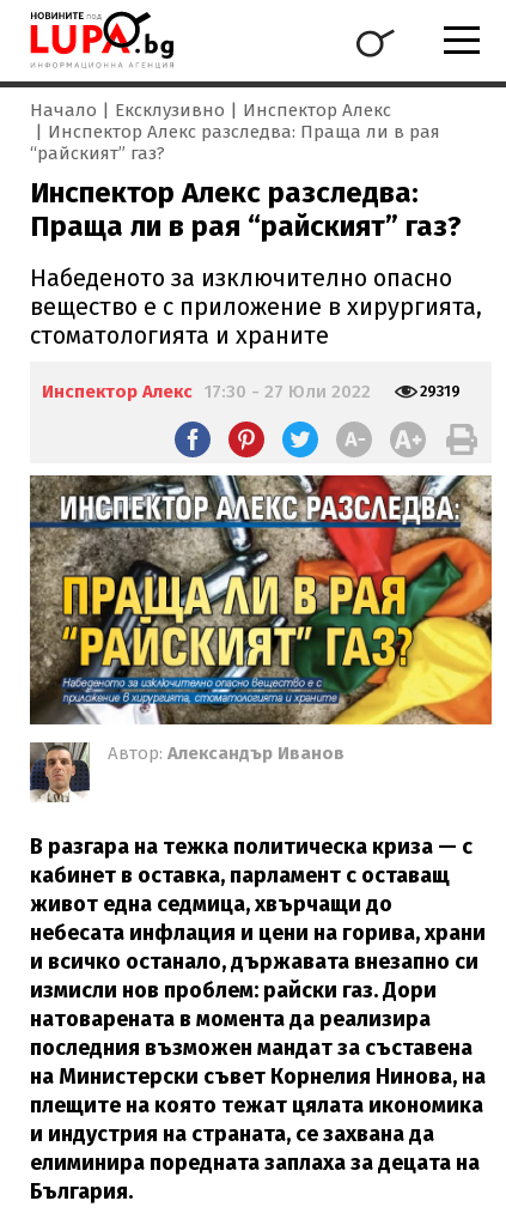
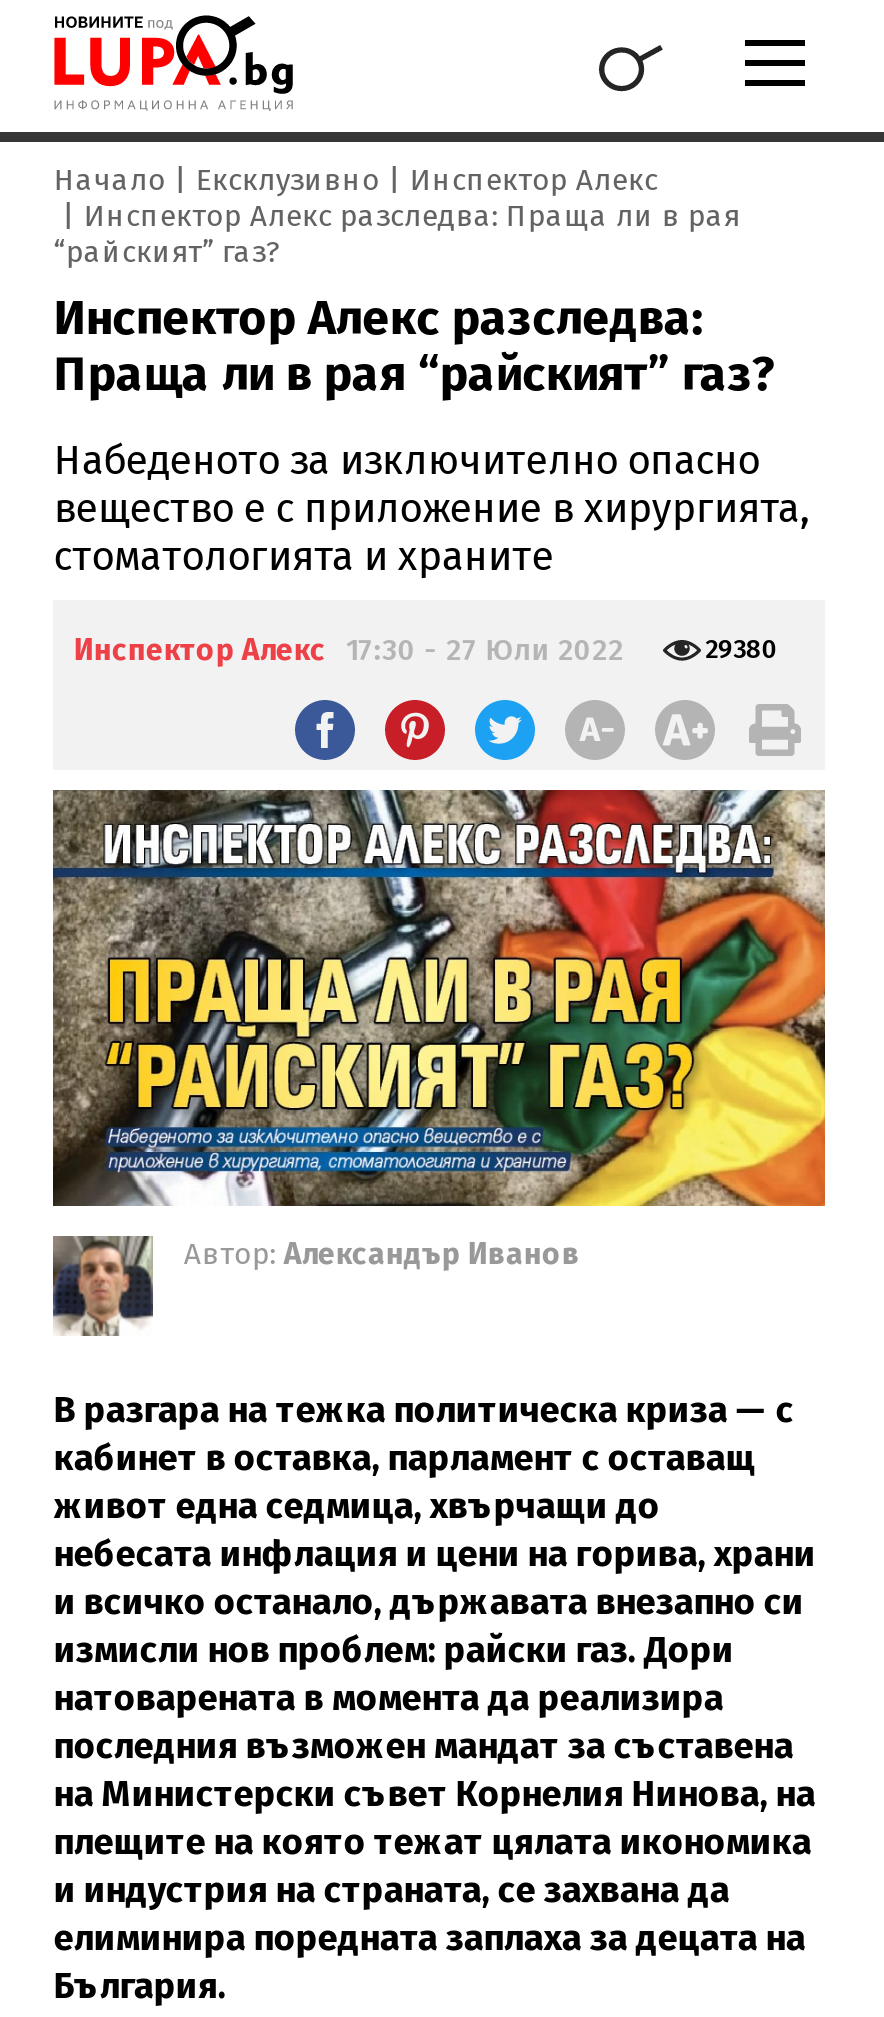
[420,382,461,400] 29319 -> [706,634,778,664] 29380

